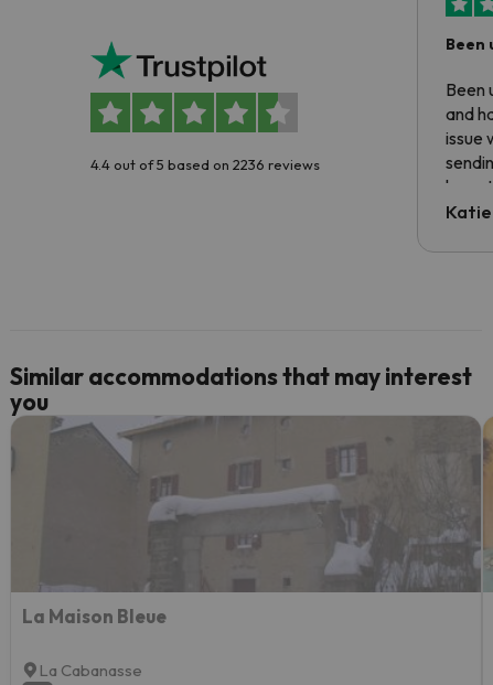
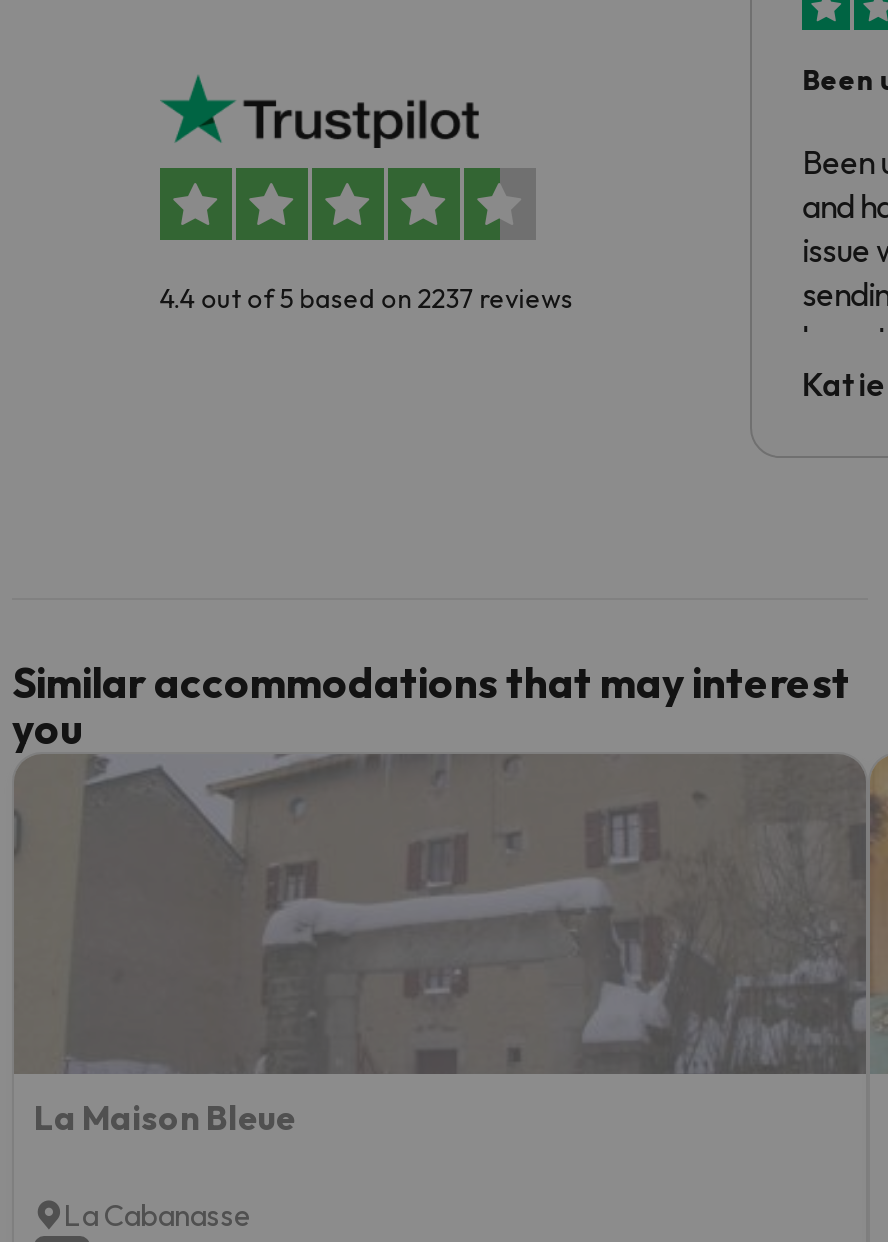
[91,156,320,173] 4.4 out of 5 based on 2236 reviews -> [159,282,573,314] 4.4 out of 5 based on 2237 reviews

